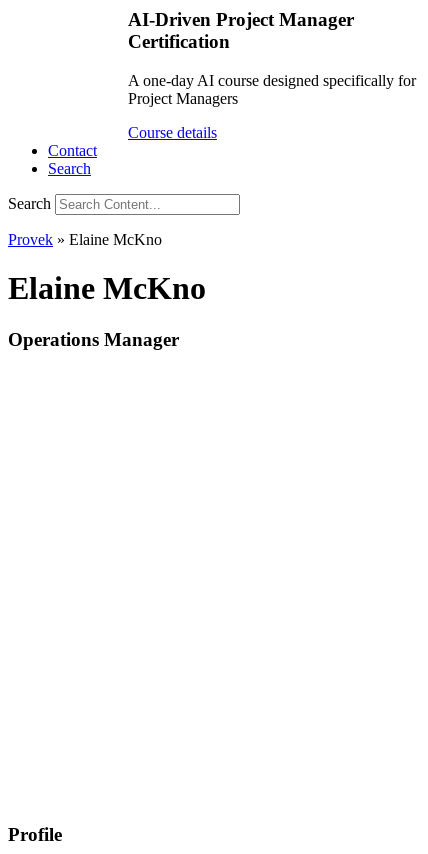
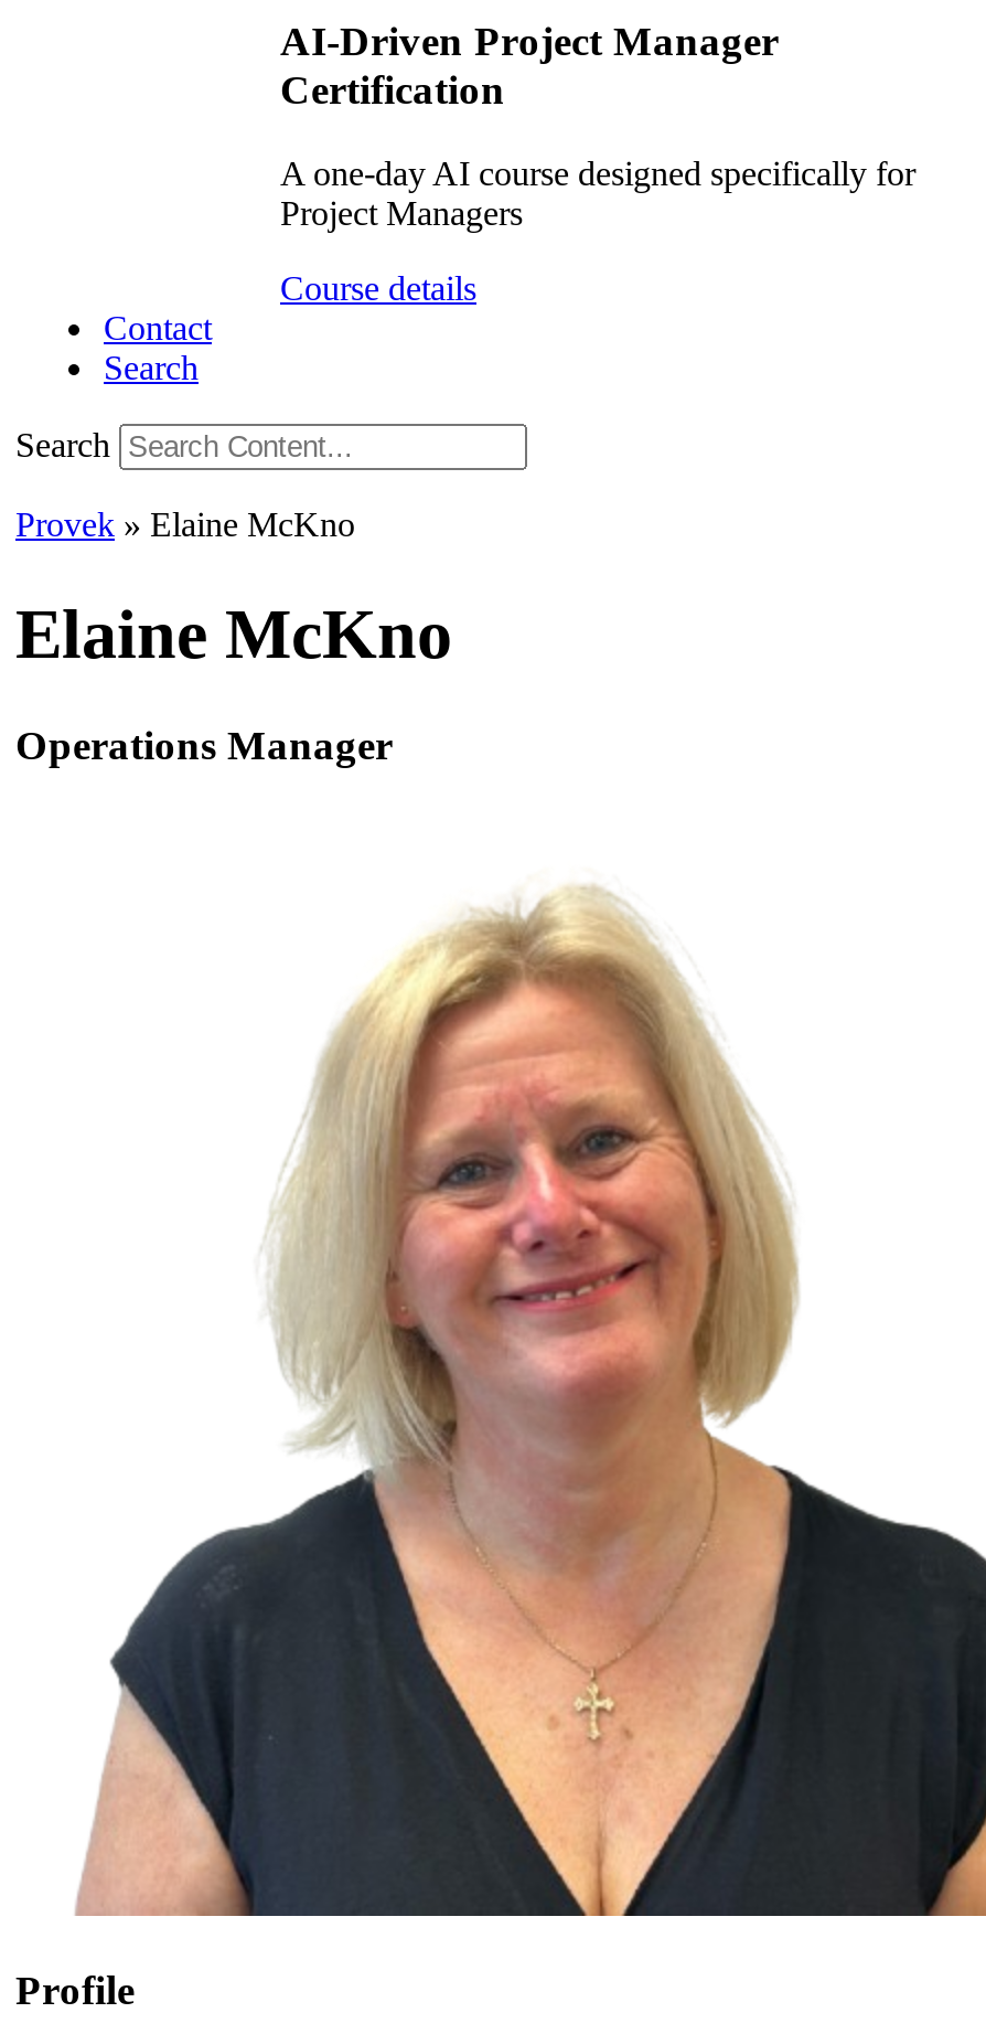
none -> [75,884,979,1919] [image]

